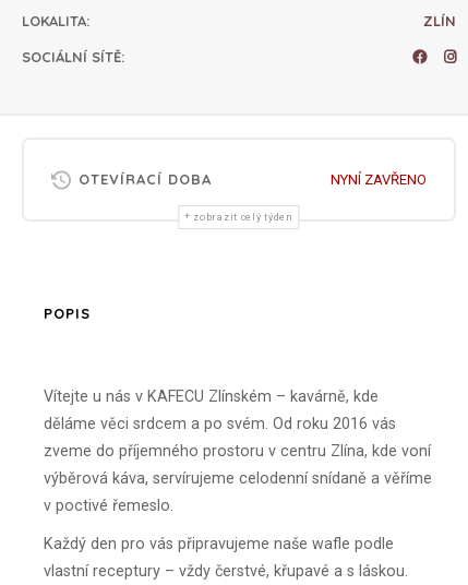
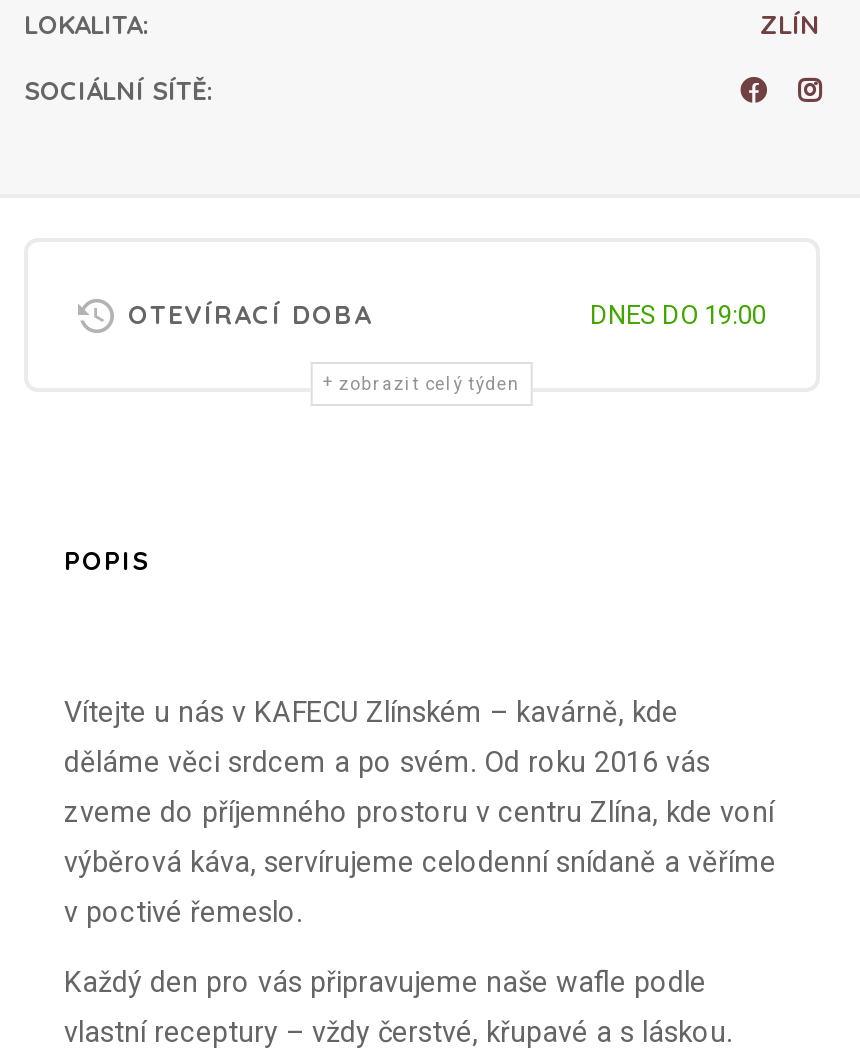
[331,171,427,188] NYNÍ ZAVŘENO -> [590,300,766,330] DNES DO 19:00

